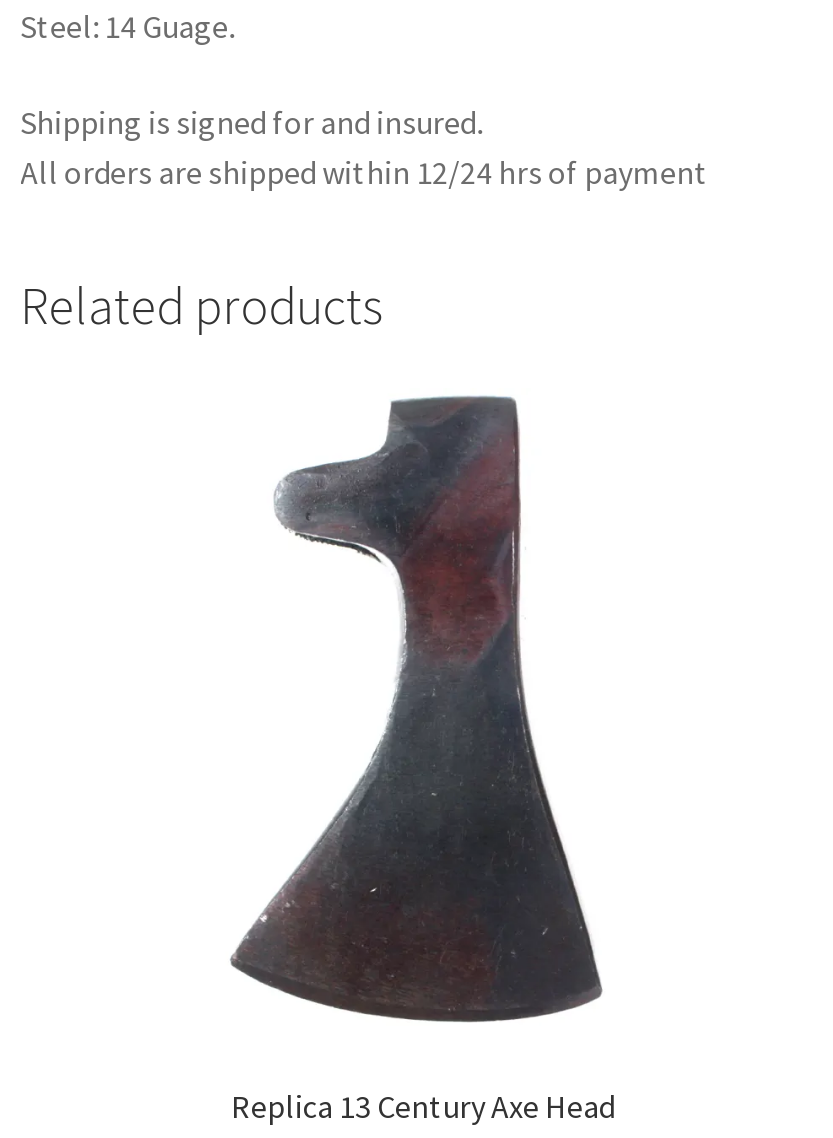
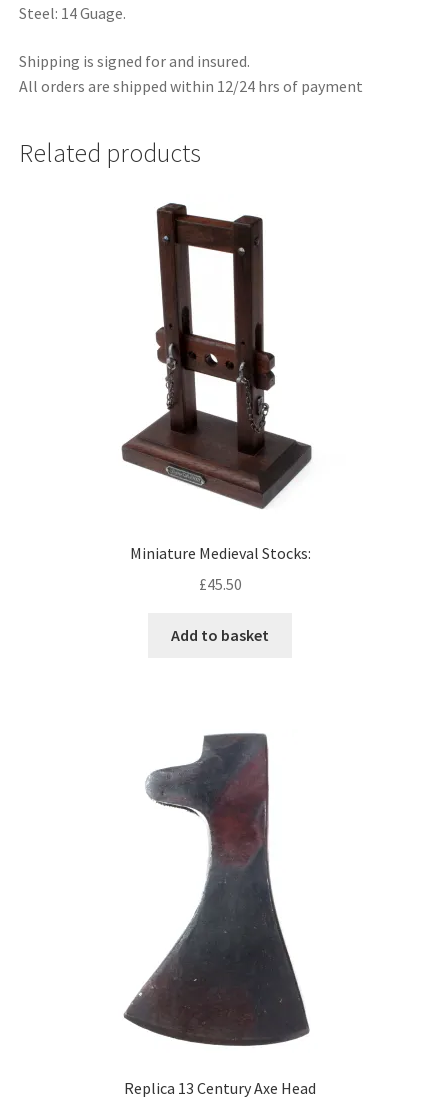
none -> [121,202,313,645] [image] | Miniature Medieval Stocks: | £45.50 | Add to basket

